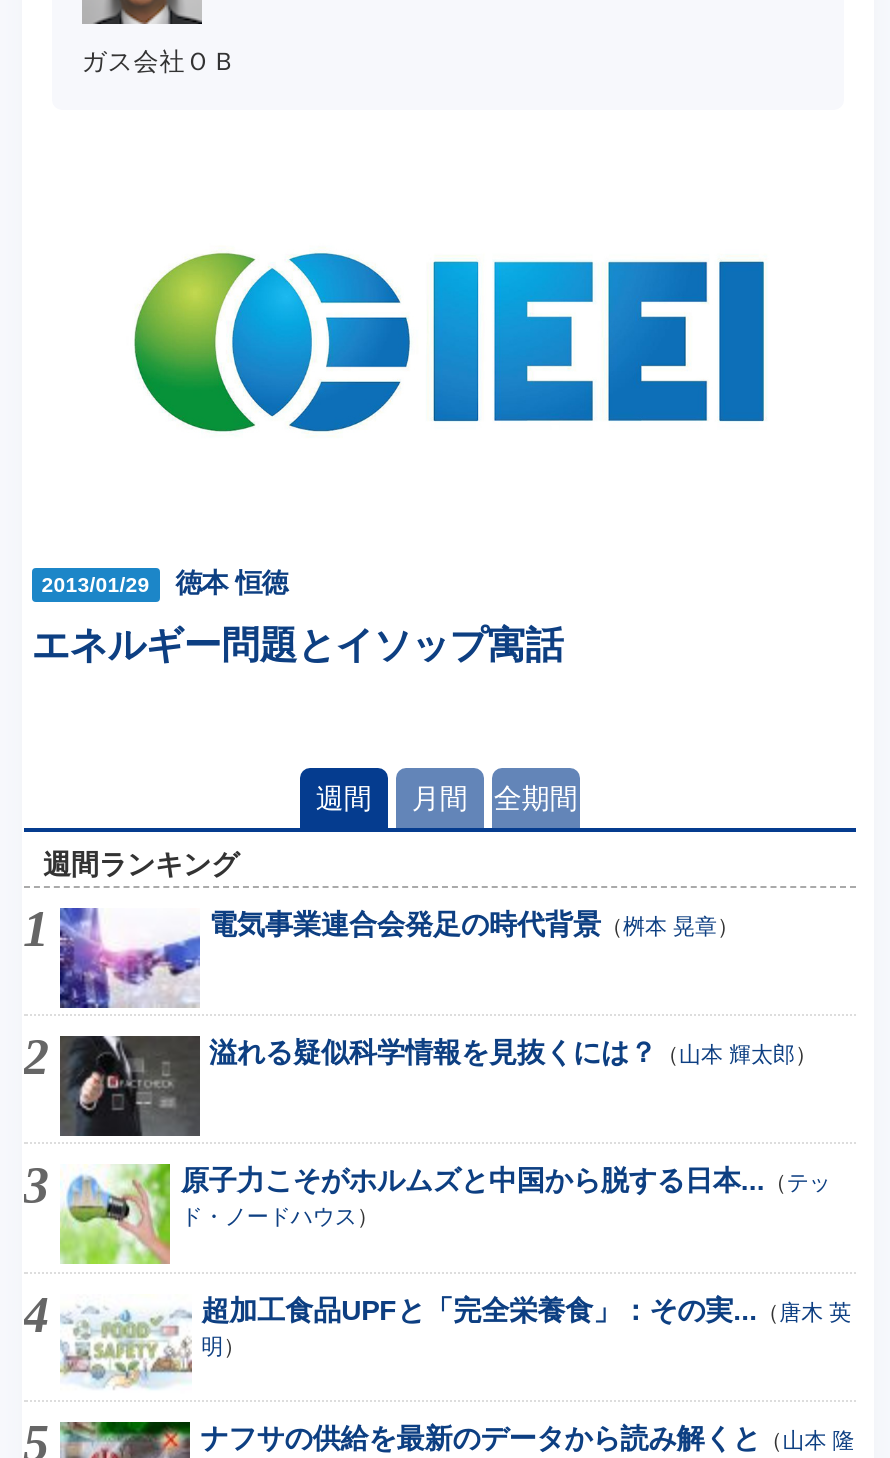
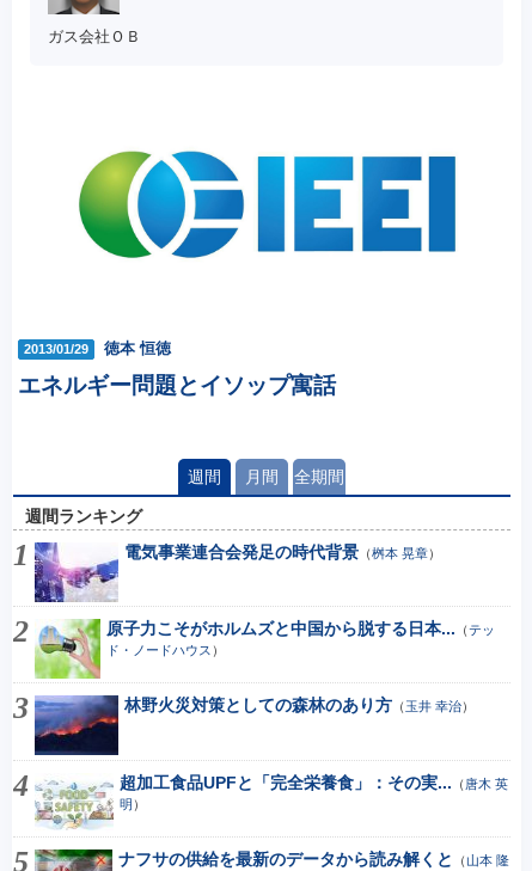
[58,1034,817,1138] [image] | 溢れる疑似科学情報を見抜くには？（山本 輝太郎） -> none
moved [26,1162,831,1268] -> [14,618,495,681]: [image] | 原子力こそがホルムズと中国から脱する日本...（テッ | ド・ノードハウス）
none -> [33,694,474,756] [image] | 林野火災対策としての森林のあり方（玉井 幸治）

